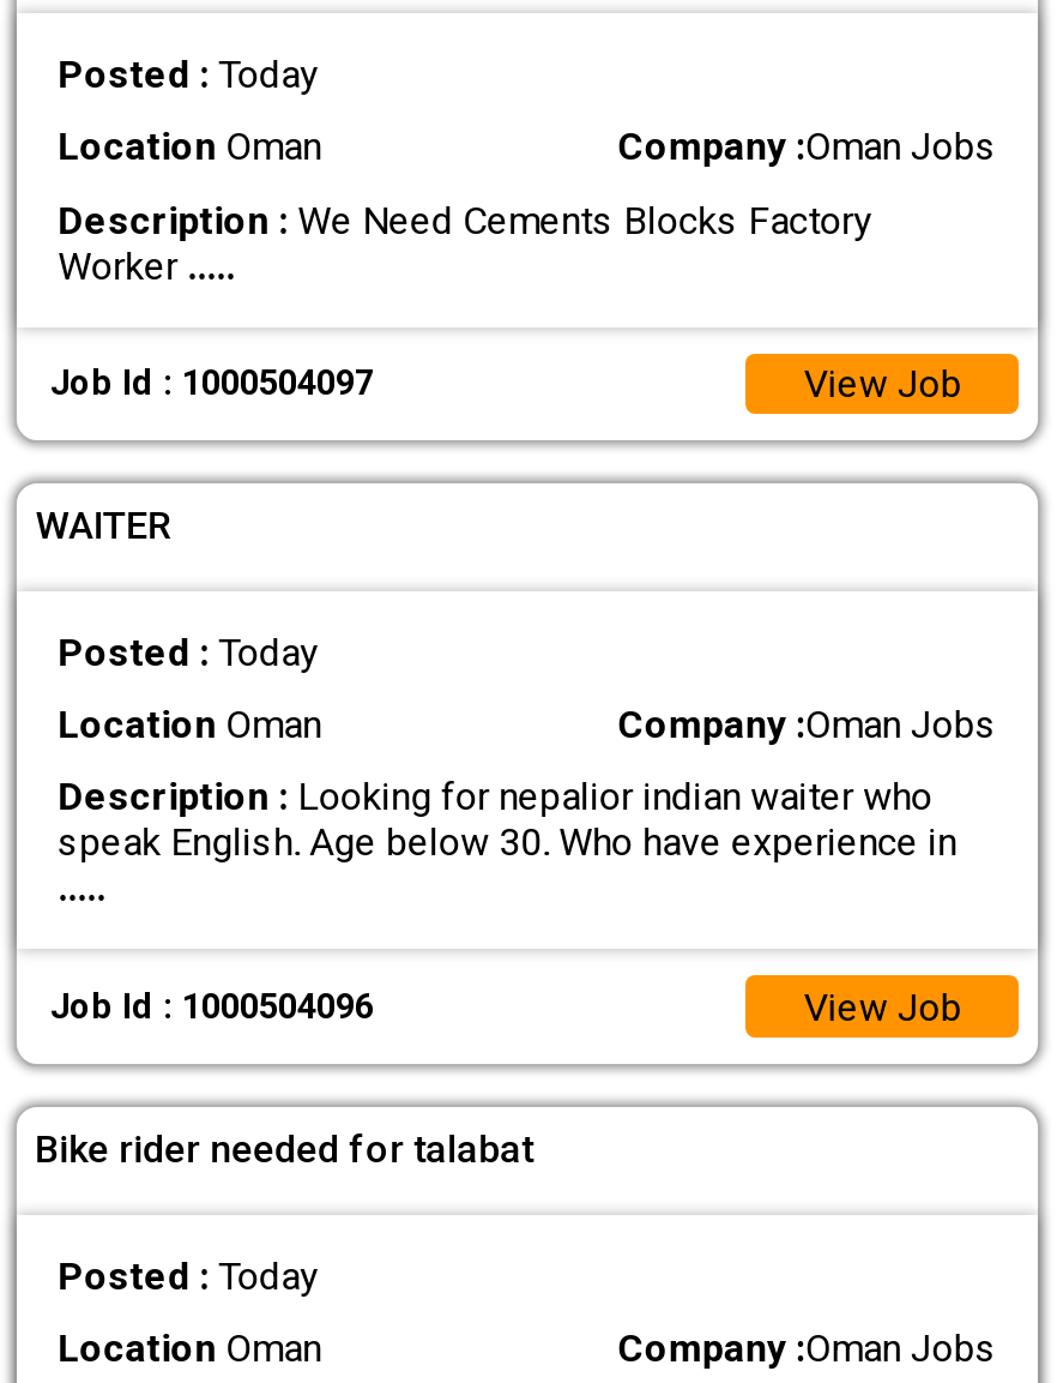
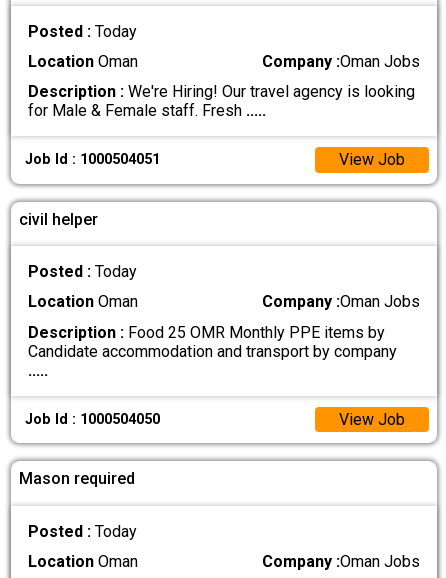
[58,197,873,288] Description : We Need Cements Blocks Factory | Worker..... -> [28,82,415,120] Description : We're Hiring! Our travel agency is looking | for Male & Female staff. Fresh.....
[50,363,374,404] Job Id : 1000504097 -> [25,151,160,168] Job Id : 1000504051
[35,503,172,549] WAITER -> [19,210,98,229] civil helper
[58,774,957,865] Description : Looking for nepalior indian waiter who | speak English. Age below 30. Who have experience in -> [28,323,397,361] Description : Food 25 OMR Monthly PPE items by | Candidate accommodation and transport by company
[50,986,374,1027] Job Id : 1000504096 -> [25,411,160,428] Job Id : 1000504050
[35,1126,534,1172] Bike rider needed for talabat -> [19,469,135,488] Mason required

